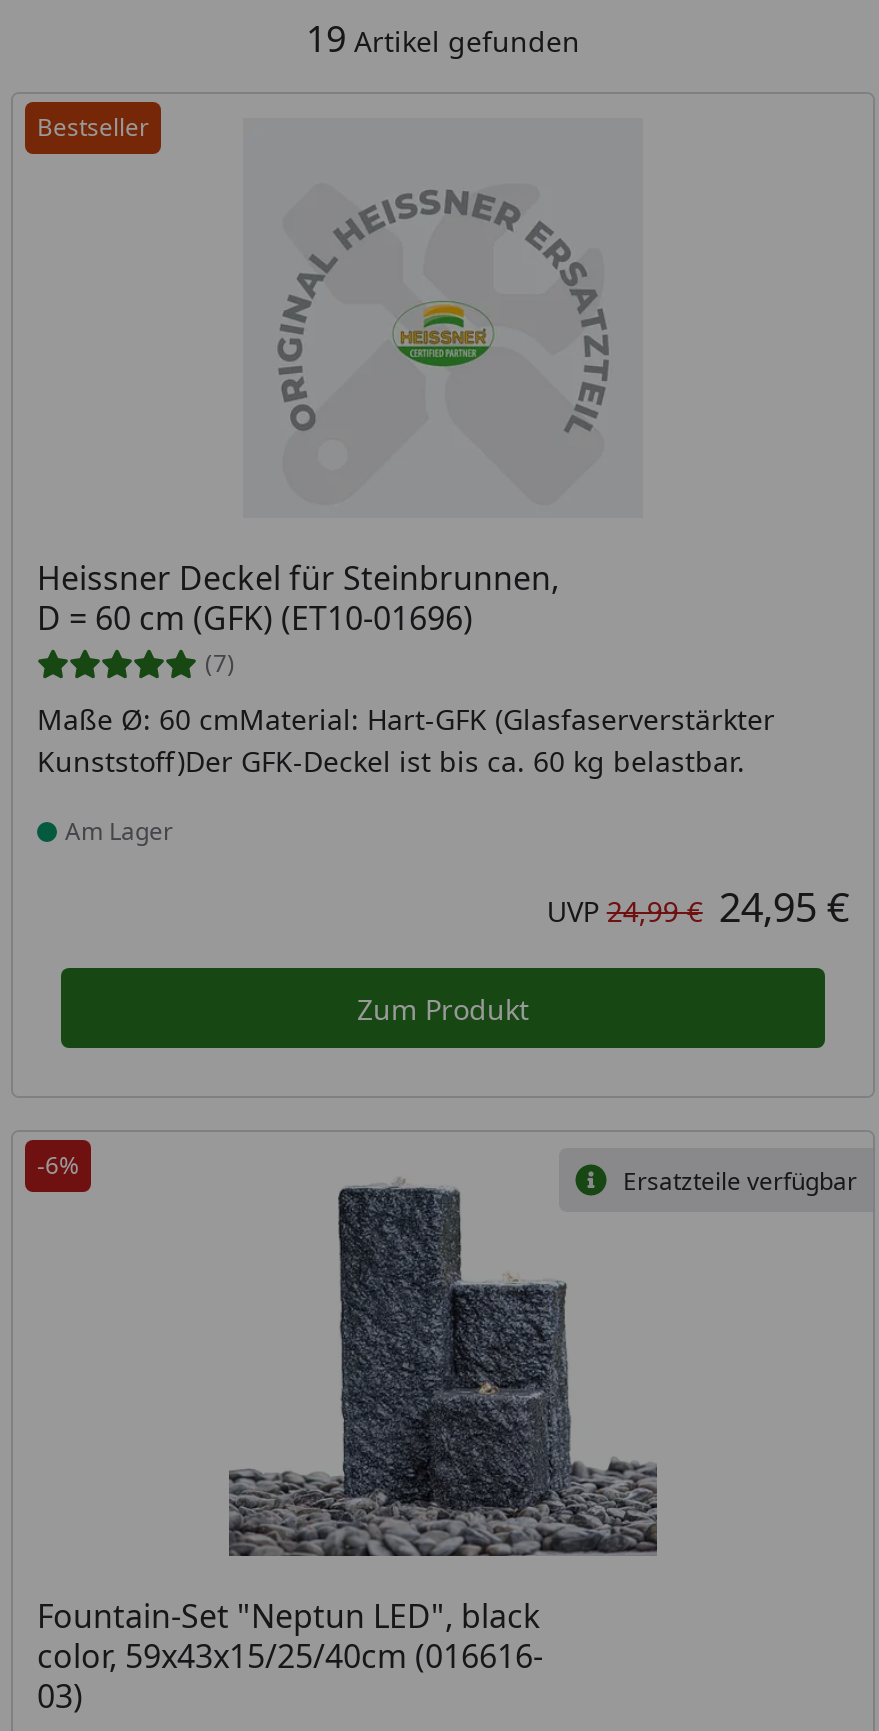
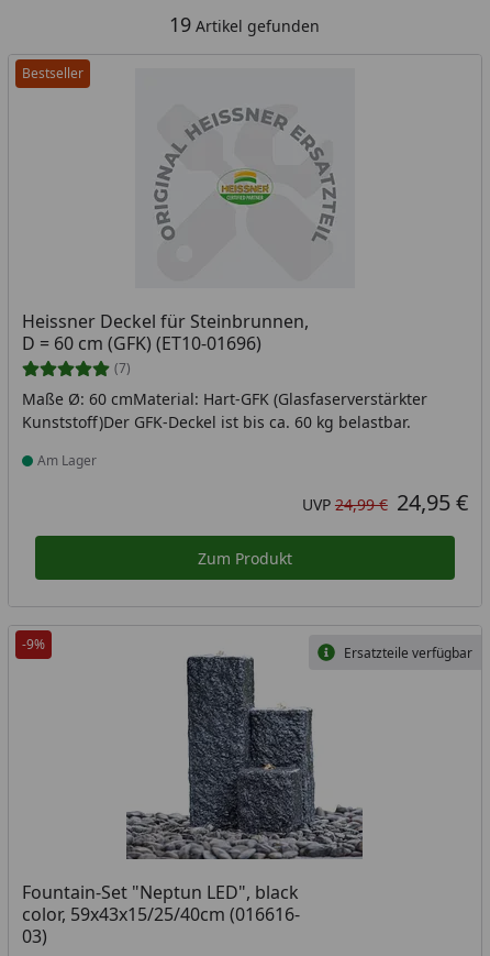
[37,1148,79,1182] -6% -> [22,635,45,653] -9%

